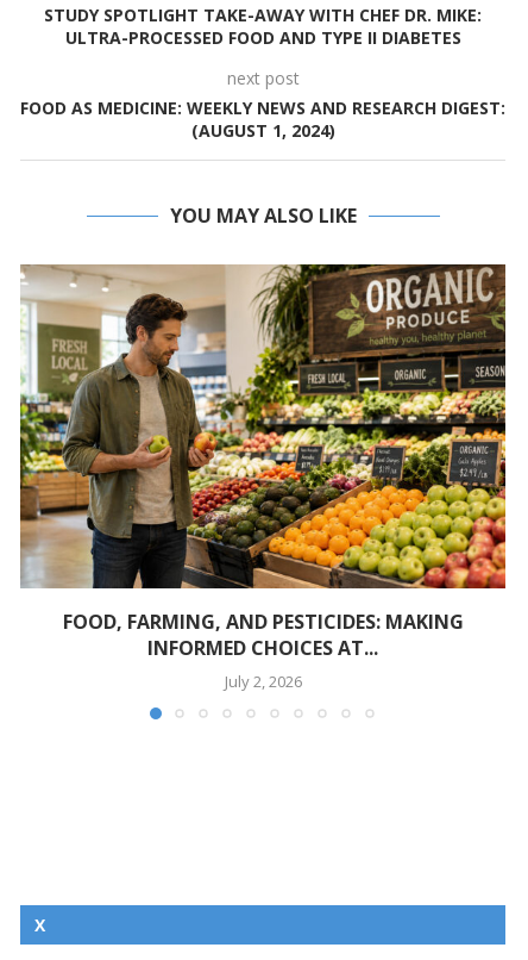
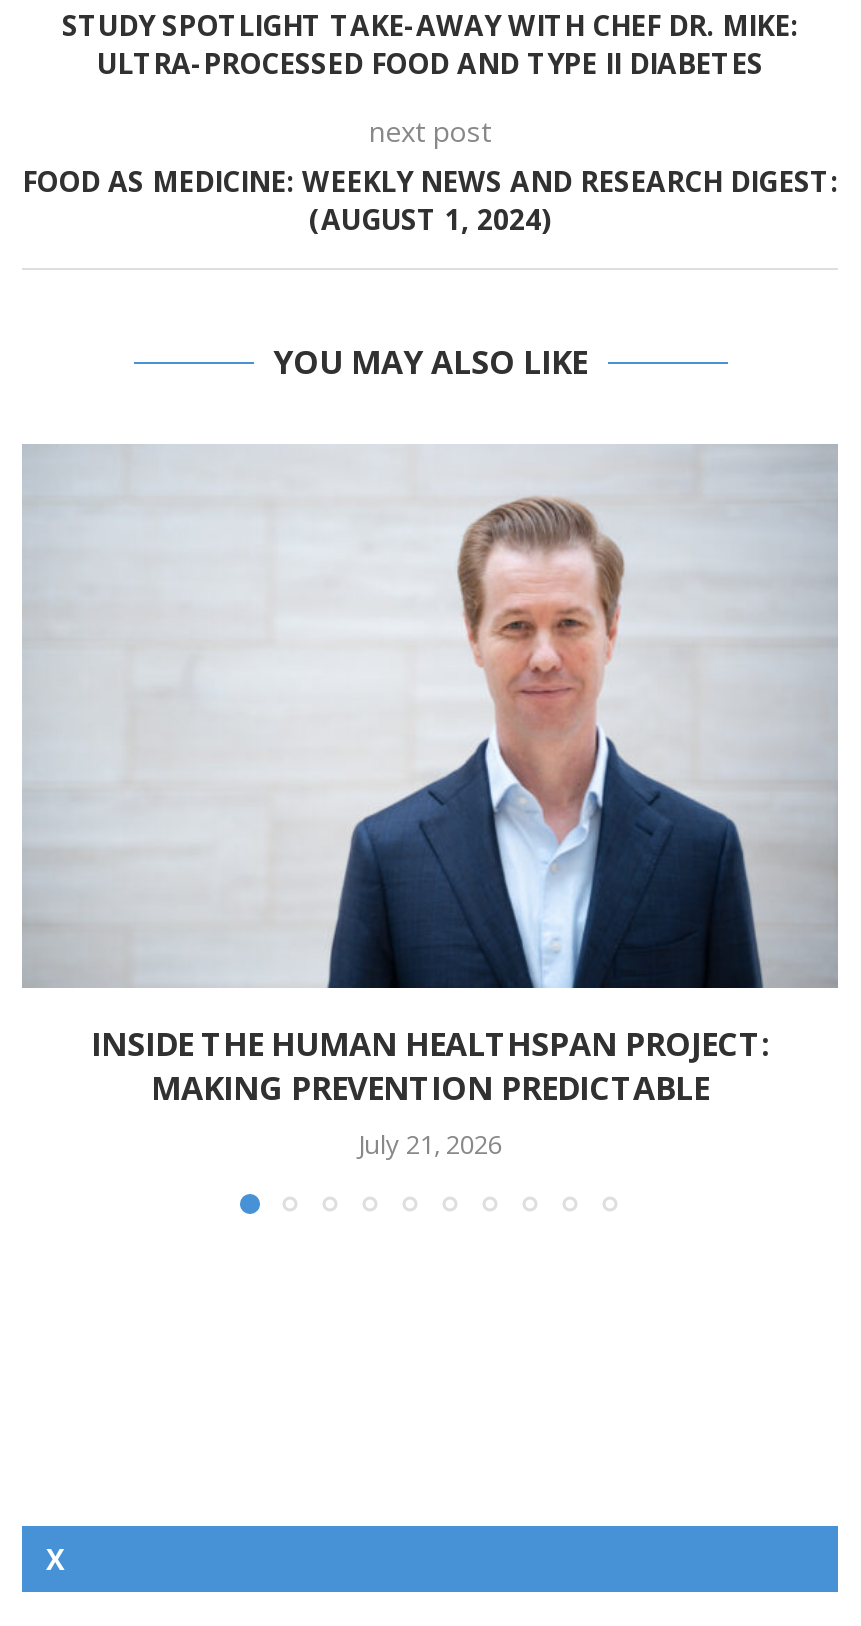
[19,263,507,692] [image] | FOOD, FARMING, AND PESTICIDES: MAKING | INFORMED CHOICES AT... | July 2, 2026 -> [22,444,838,1162] [image] | INSIDE THE HUMAN HEALTHSPAN PROJECT: | MAKING PREVENTION PREDICTABLE | July 21, 2026

